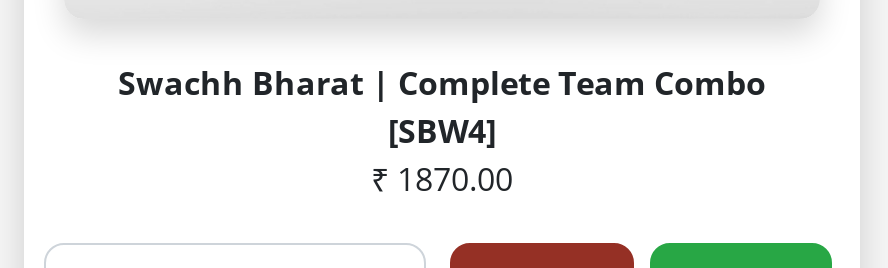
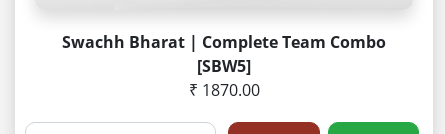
[388,109,496,153] [SBW4] -> [197,55,251,77] [SBW5]

